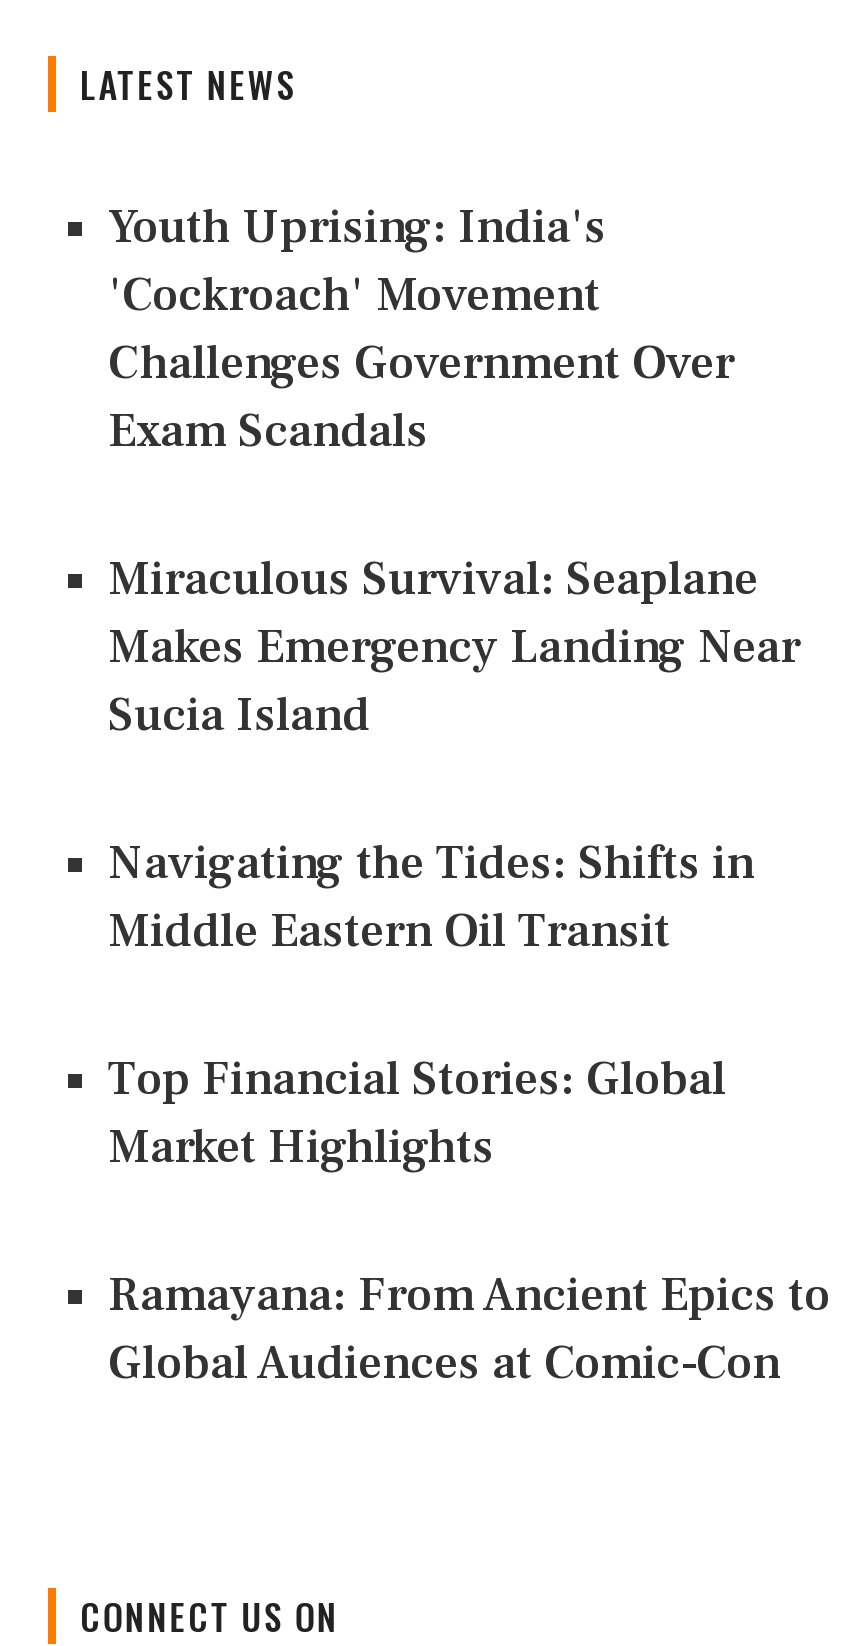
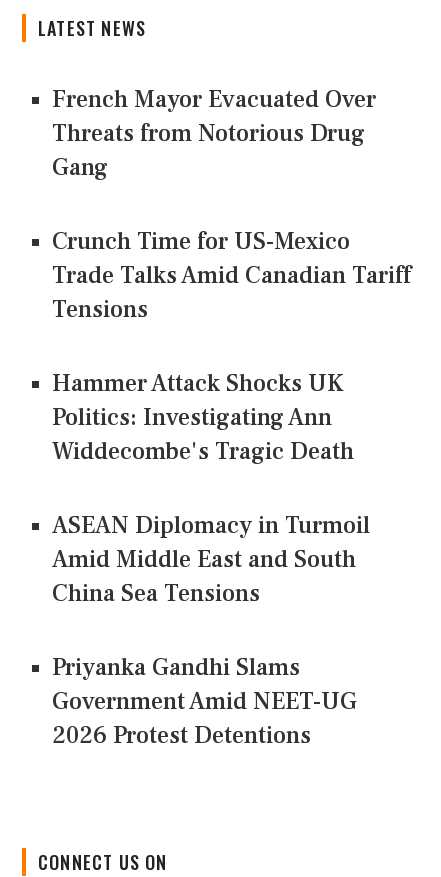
[108,195,734,461] Youth Uprising: India's | 'Cockroach' Movement | Challenges Government Over | Exam Scandals -> [52,84,376,183] French Mayor Evacuated Over | Threats from Notorious Drug | Gang
[108,547,800,745] Miraculous Survival: Seaplane | Makes Emergency Landing Near | Sucia Island -> [52,226,411,325] Crunch Time for US-Mexico | Trade Talks Amid Canadian Tariff | Tensions
[108,831,754,961] Navigating the Tides: Shifts in | Middle Eastern Oil Transit -> [52,368,354,467] Hammer Attack Shocks UK | Politics: Investigating Ann | Widdecombe's Tragic Death
[108,1047,726,1177] Top Financial Stories: Global | Market Highlights -> [52,510,370,609] ASEAN Diplomacy in Turmoil | Amid Middle East and South | China Sea Tensions
[108,1263,830,1393] Ramayana: From Ancient Epics to | Global Audiences at Comic-Con -> [52,652,357,751] Priyanka Gandhi Slams | Government Amid NEET-UG | 2026 Protest Detentions

